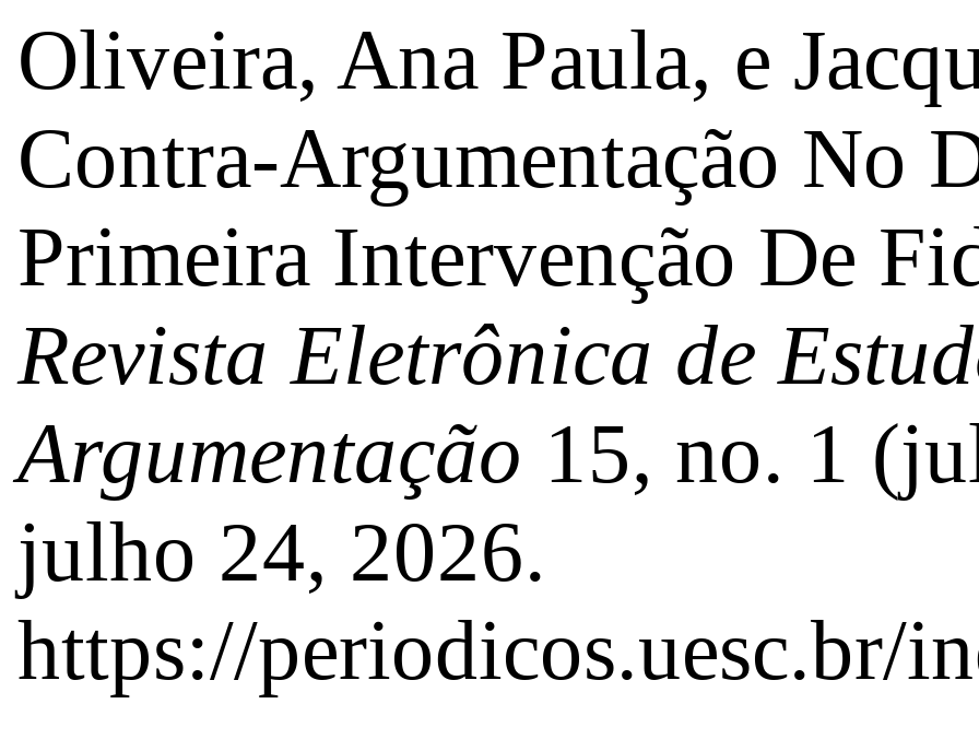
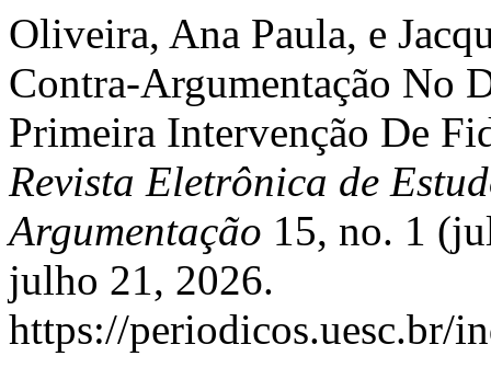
[17,504,546,598] julho 24, 2026. -> [9,256,274,303] julho 21, 2026.

